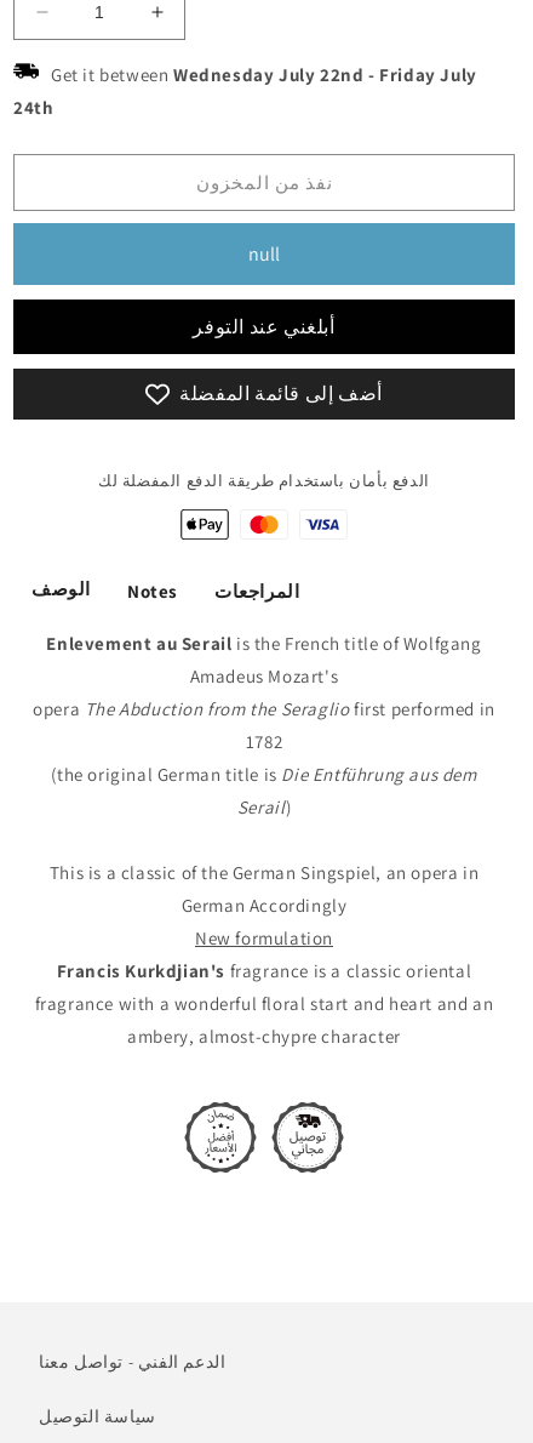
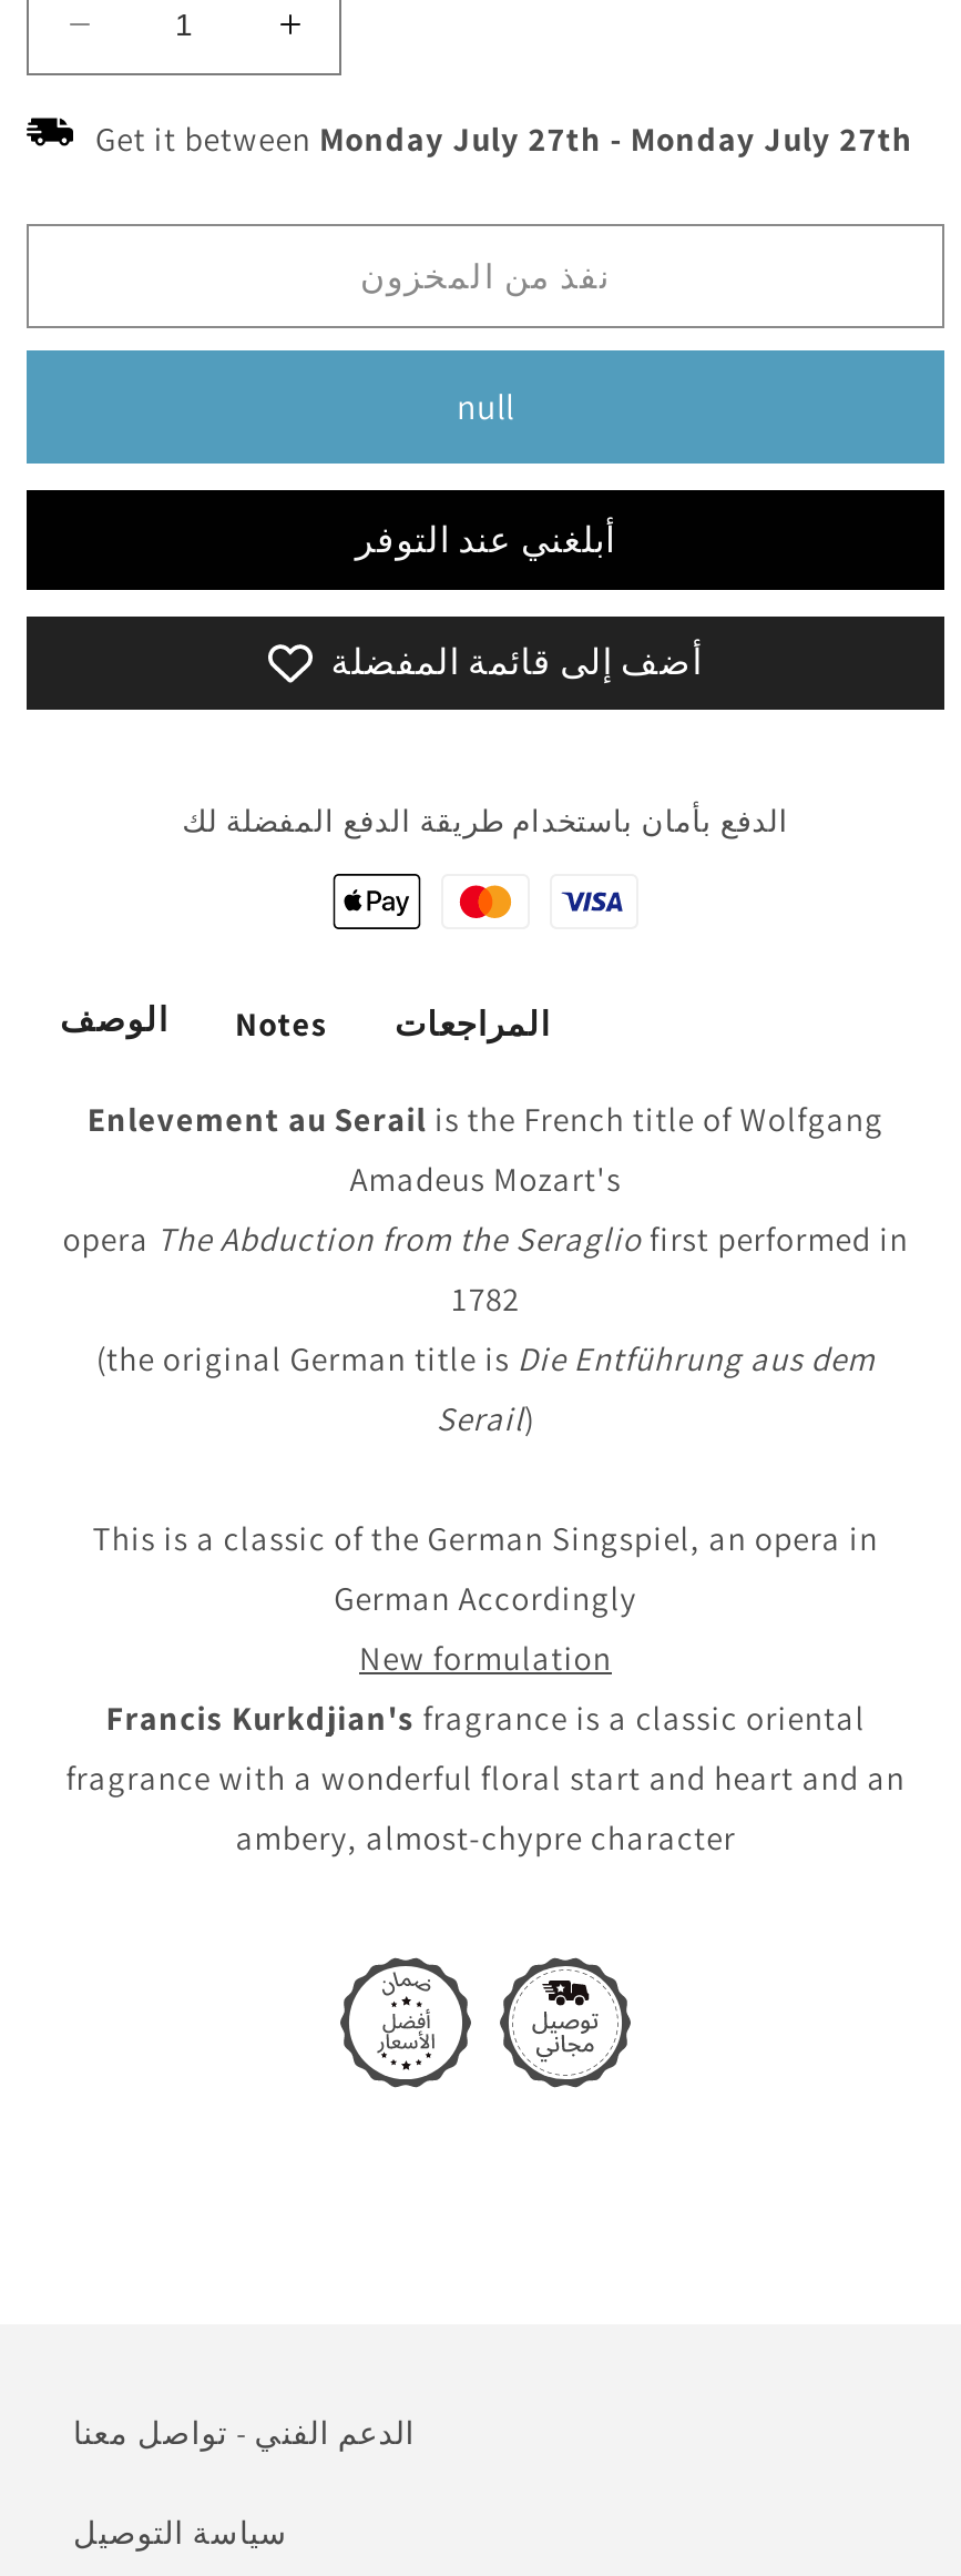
[13,63,477,119] Get it between Wednesday July 22nd - Friday July | 24th -> [95,118,913,160] Get it between Monday July 27th - Monday July 27th

